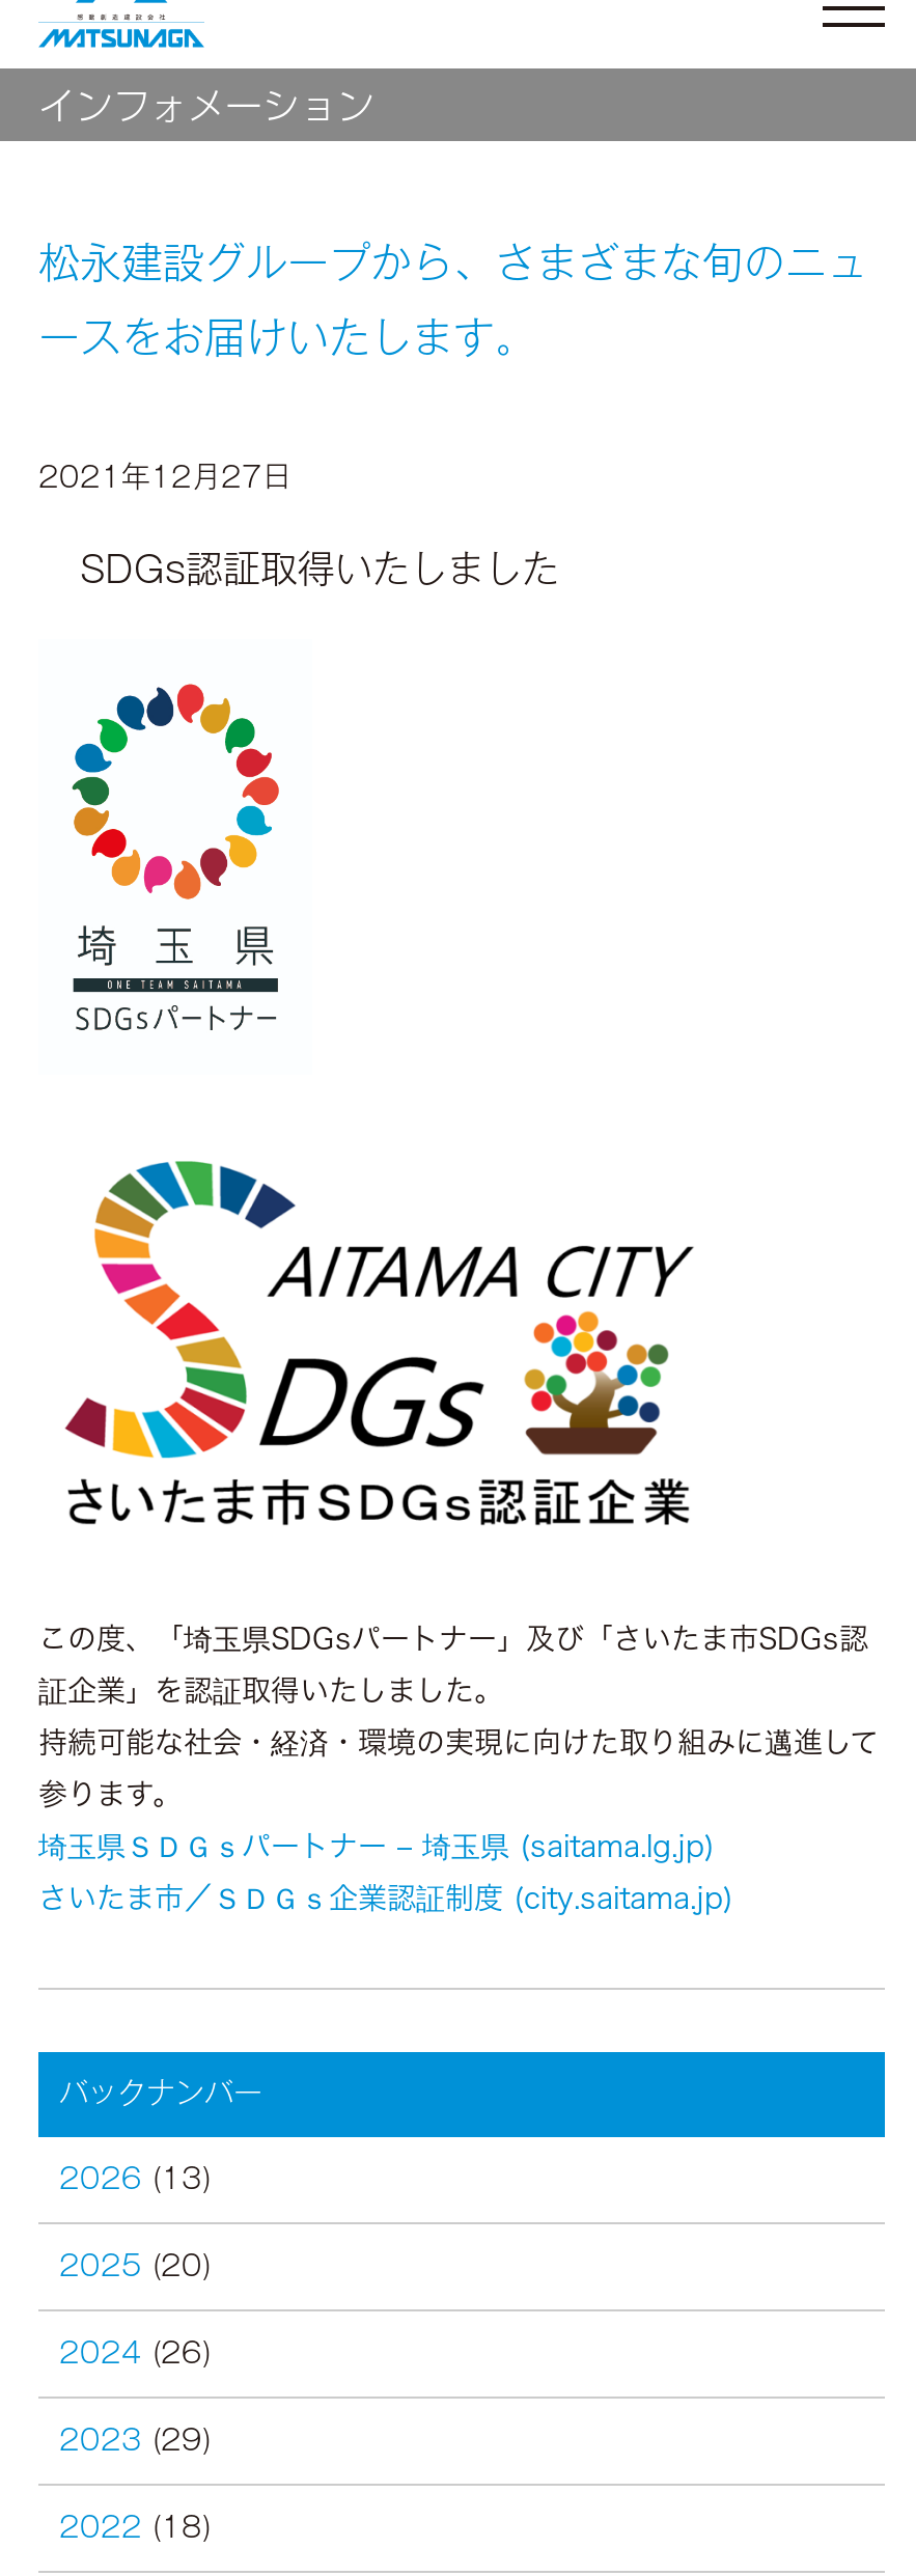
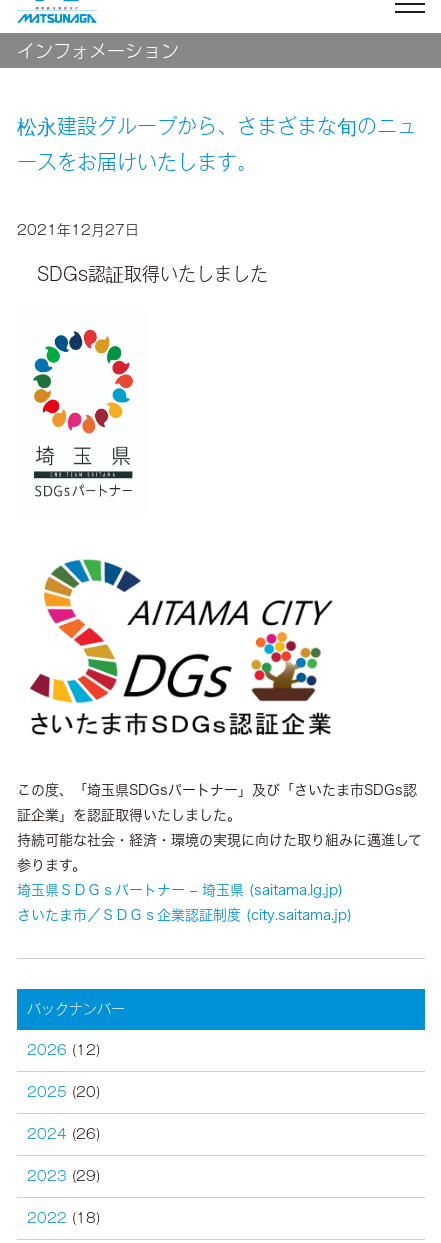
[59,2164,211,2193] 2026 (13) -> [27,1043,100,1057] 2026 (12)

